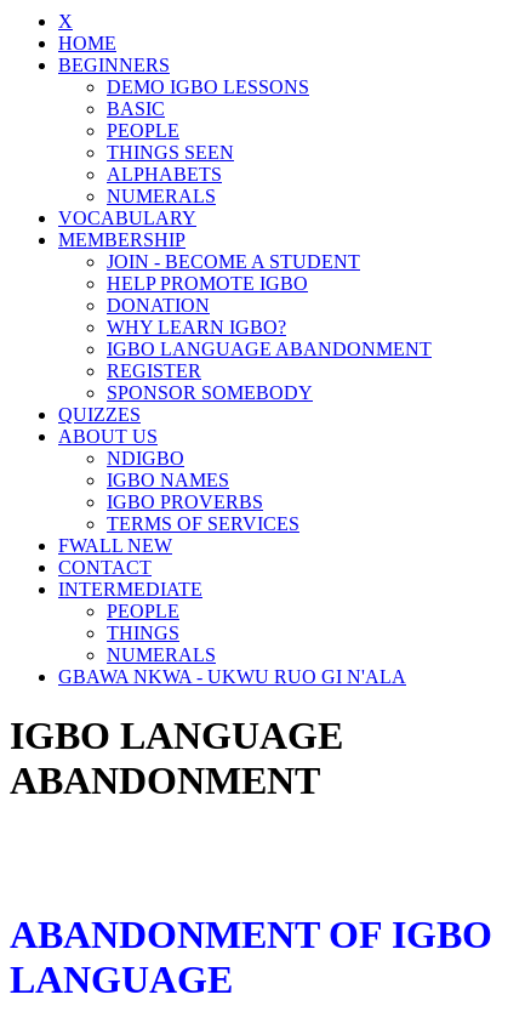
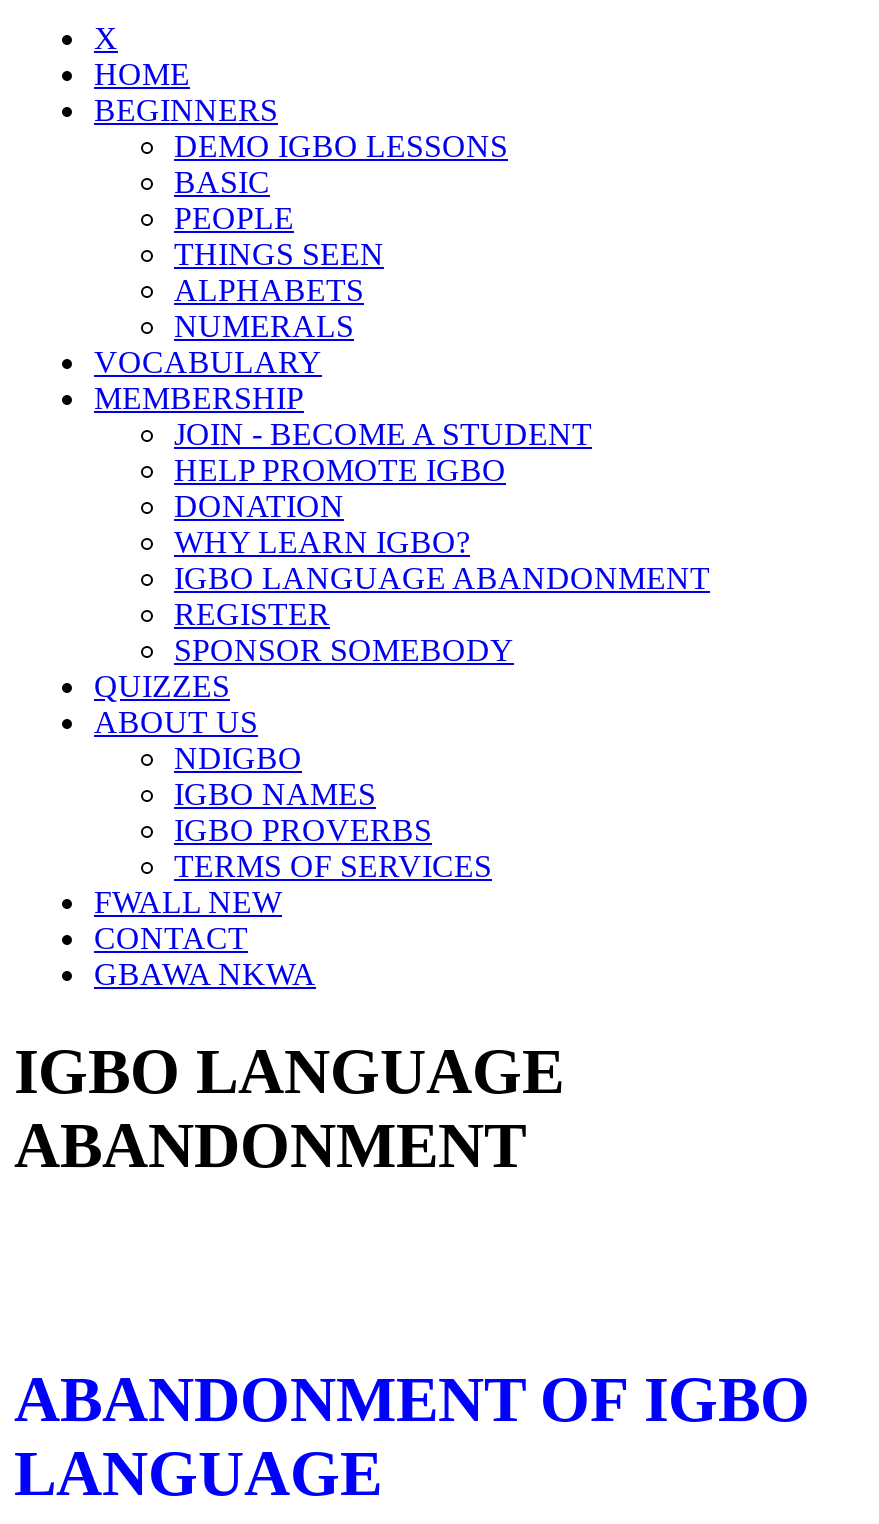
[58,579,406,687] INTERMEDIATE | PEOPLE | THINGS | NUMERALS | GBAWA NKWA - UKWU RUO GI N'ALA -> [94,957,316,991] GBAWA NKWA

